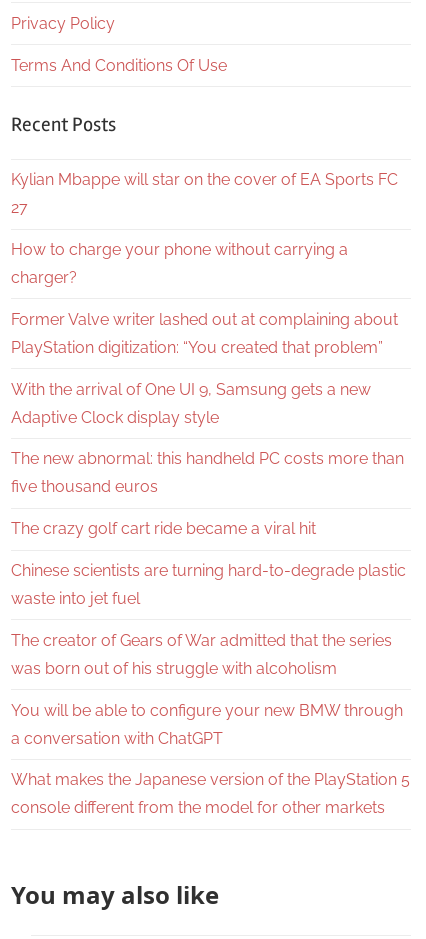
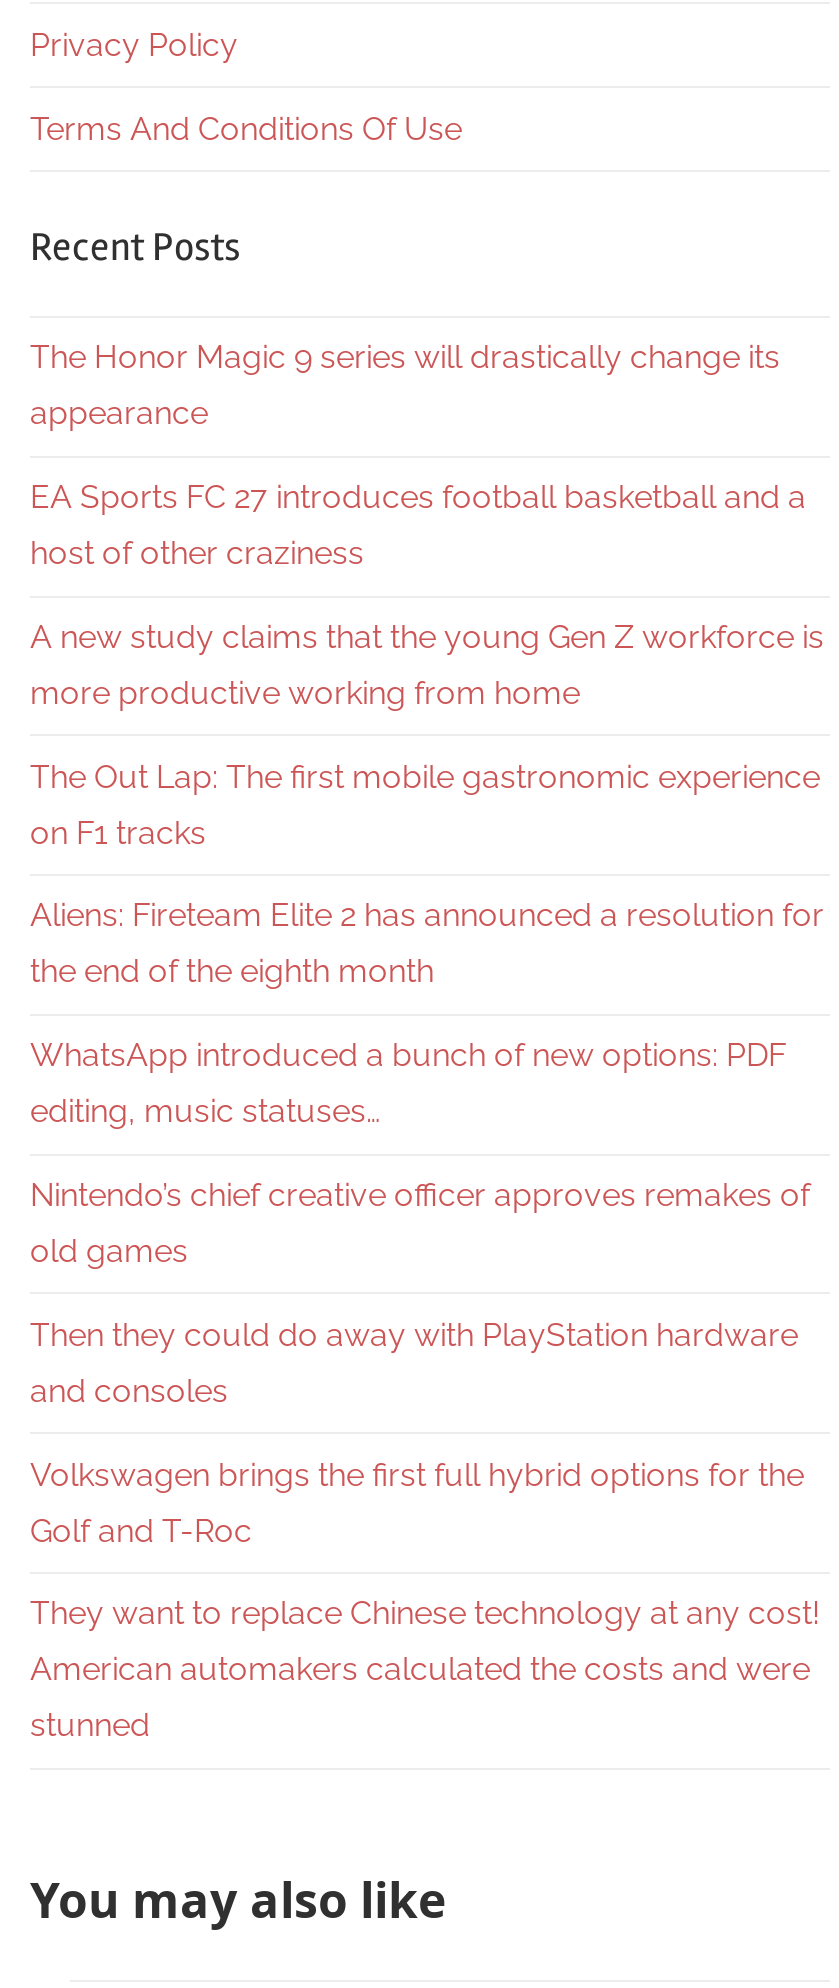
[11,170,410,817] Kylian Mbappe will star on the cover of EA Sports FC | 27 | How to charge your phone without carrying a | charger? | Former Valve writer lashed out at complaining about | PlayStation digitization: “You created that problem” | With the arrival of One UI 9, Samsung gets a new | Adaptive Clock display style | The new abnormal: this handheld PC costs more than | five thousand euros | The crazy golf cart ride became a viral hit | Chinese scientists are turning hard-to-degrade plastic | waste into jet fuel | The creator of Gears of War admitted that the series | was born out of his struggle with alcoholism | You will be able to configure your new BMW through | a conversation with ChatGPT | What makes the Japanese version of the PlayStation 5 | console different from the model for other markets -> [30,338,824,1744] The Honor Magic 9 series will drastically change its | appearance | EA Sports FC 27 introduces football basketball and a | host of other craziness | A new study claims that the young Gen Z workforce is | more productive working from home | The Out Lap: The first mobile gastronomic experience | on F1 tracks | Aliens: Fireteam Elite 2 has announced a resolution for | the end of the eighth month | WhatsApp introduced a bunch of new options: PDF | editing, music statuses… | Nintendo’s chief creative officer approves remakes of | old games | Then they could do away with PlayStation hardware | and consoles | Volkswagen brings the first full hybrid options for the | Golf and T-Roc | They want to replace Chinese technology at any cost! | American automakers calculated the costs and were | stunned

